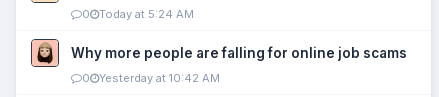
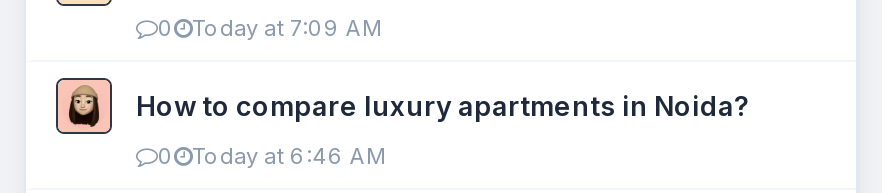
[82,7,194,21] 0 Today at 5:24 AM -> [158,14,382,42] 0 Today at 7:09 AM
[71,45,407,61] Why more people are falling for online job scams -> [136,90,748,122] How to compare luxury apartments in Noida?
[99,71,220,85] Yesterday at 10:42 AM -> [192,142,386,170] Today at 6:46 AM

